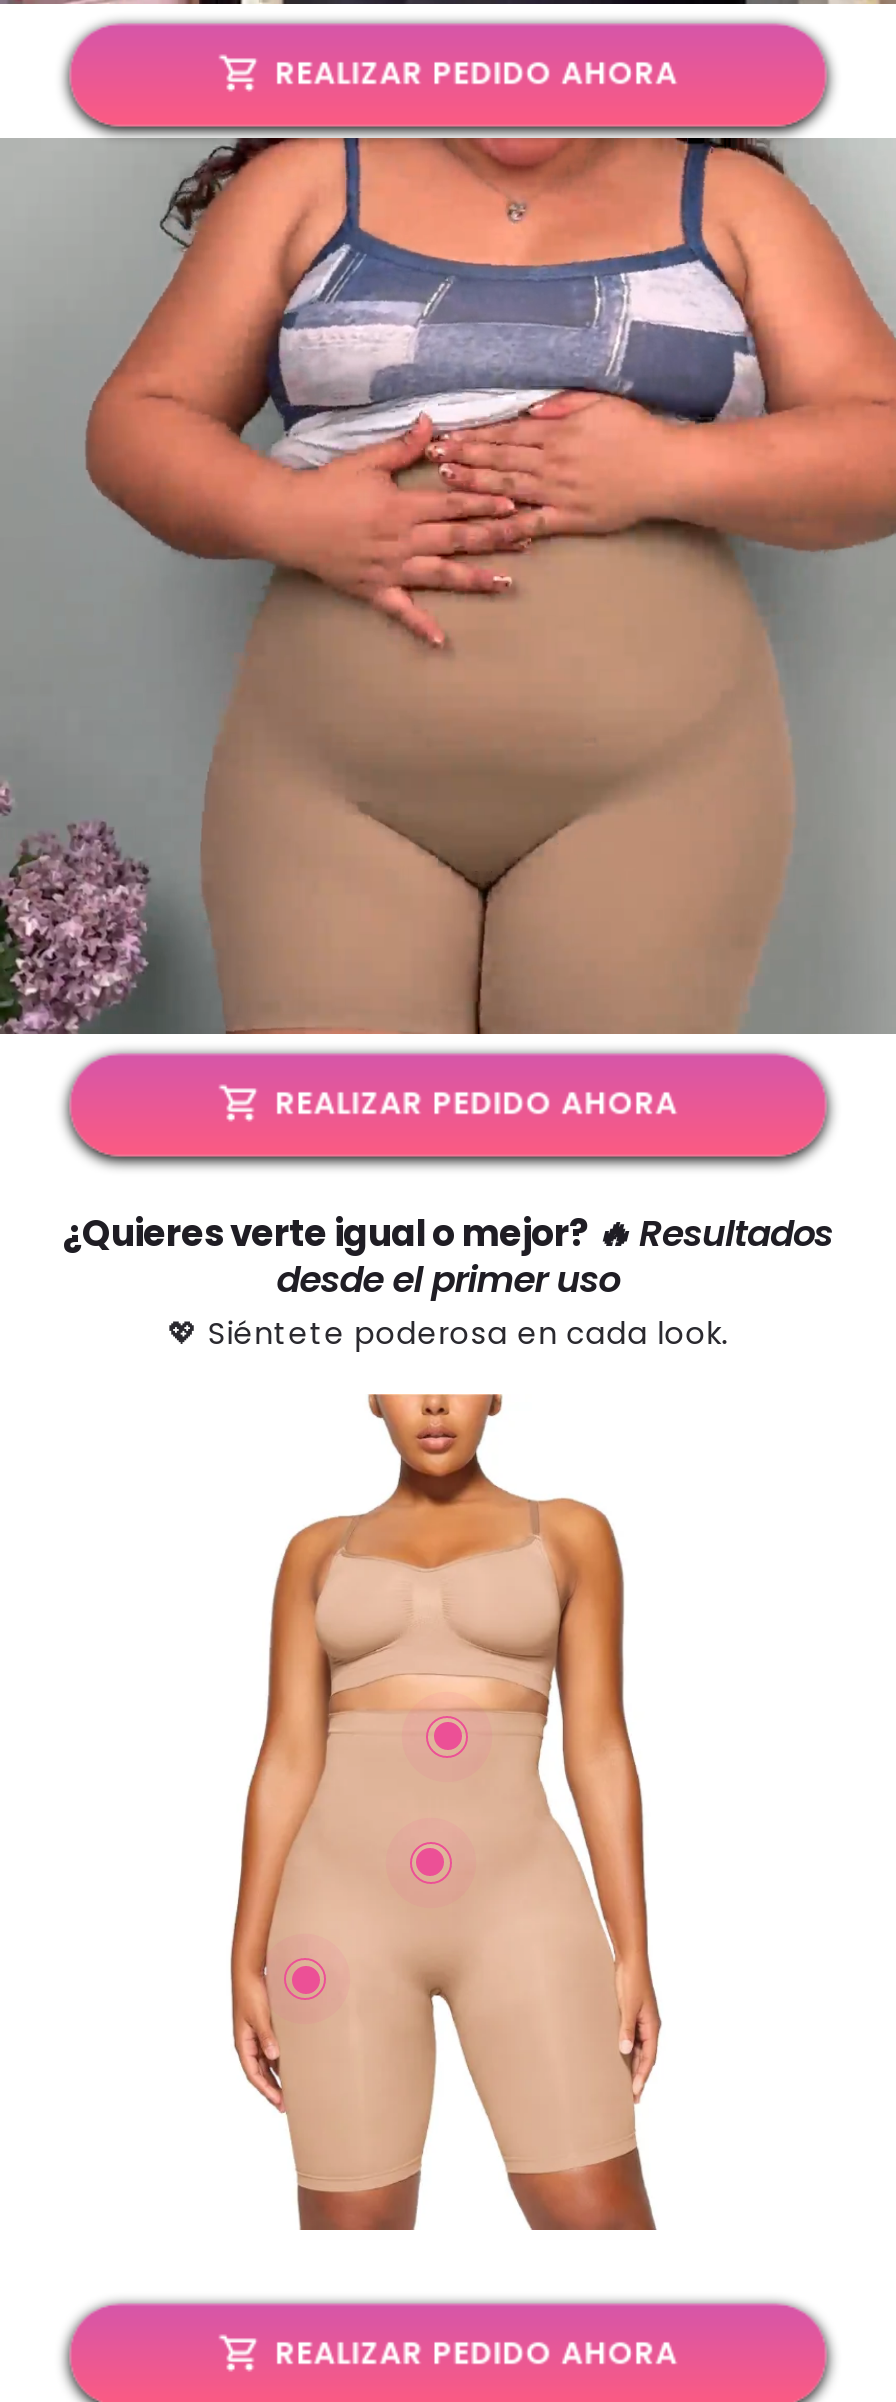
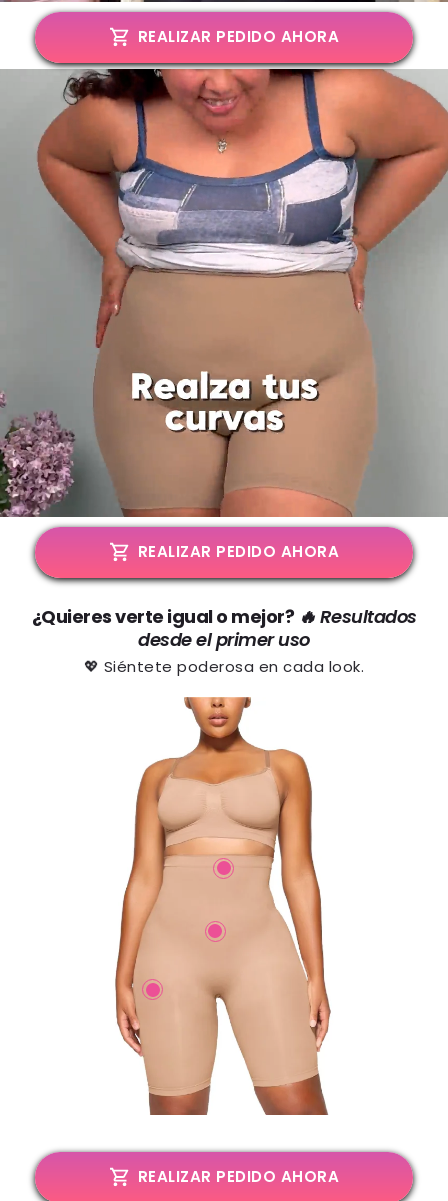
[76,136,890,1036] [image] -> [37,68,445,518] [image]

